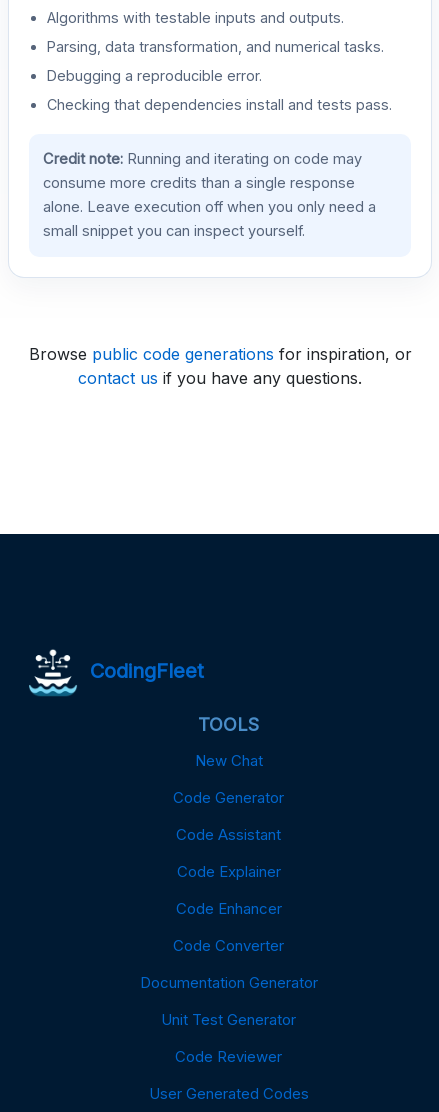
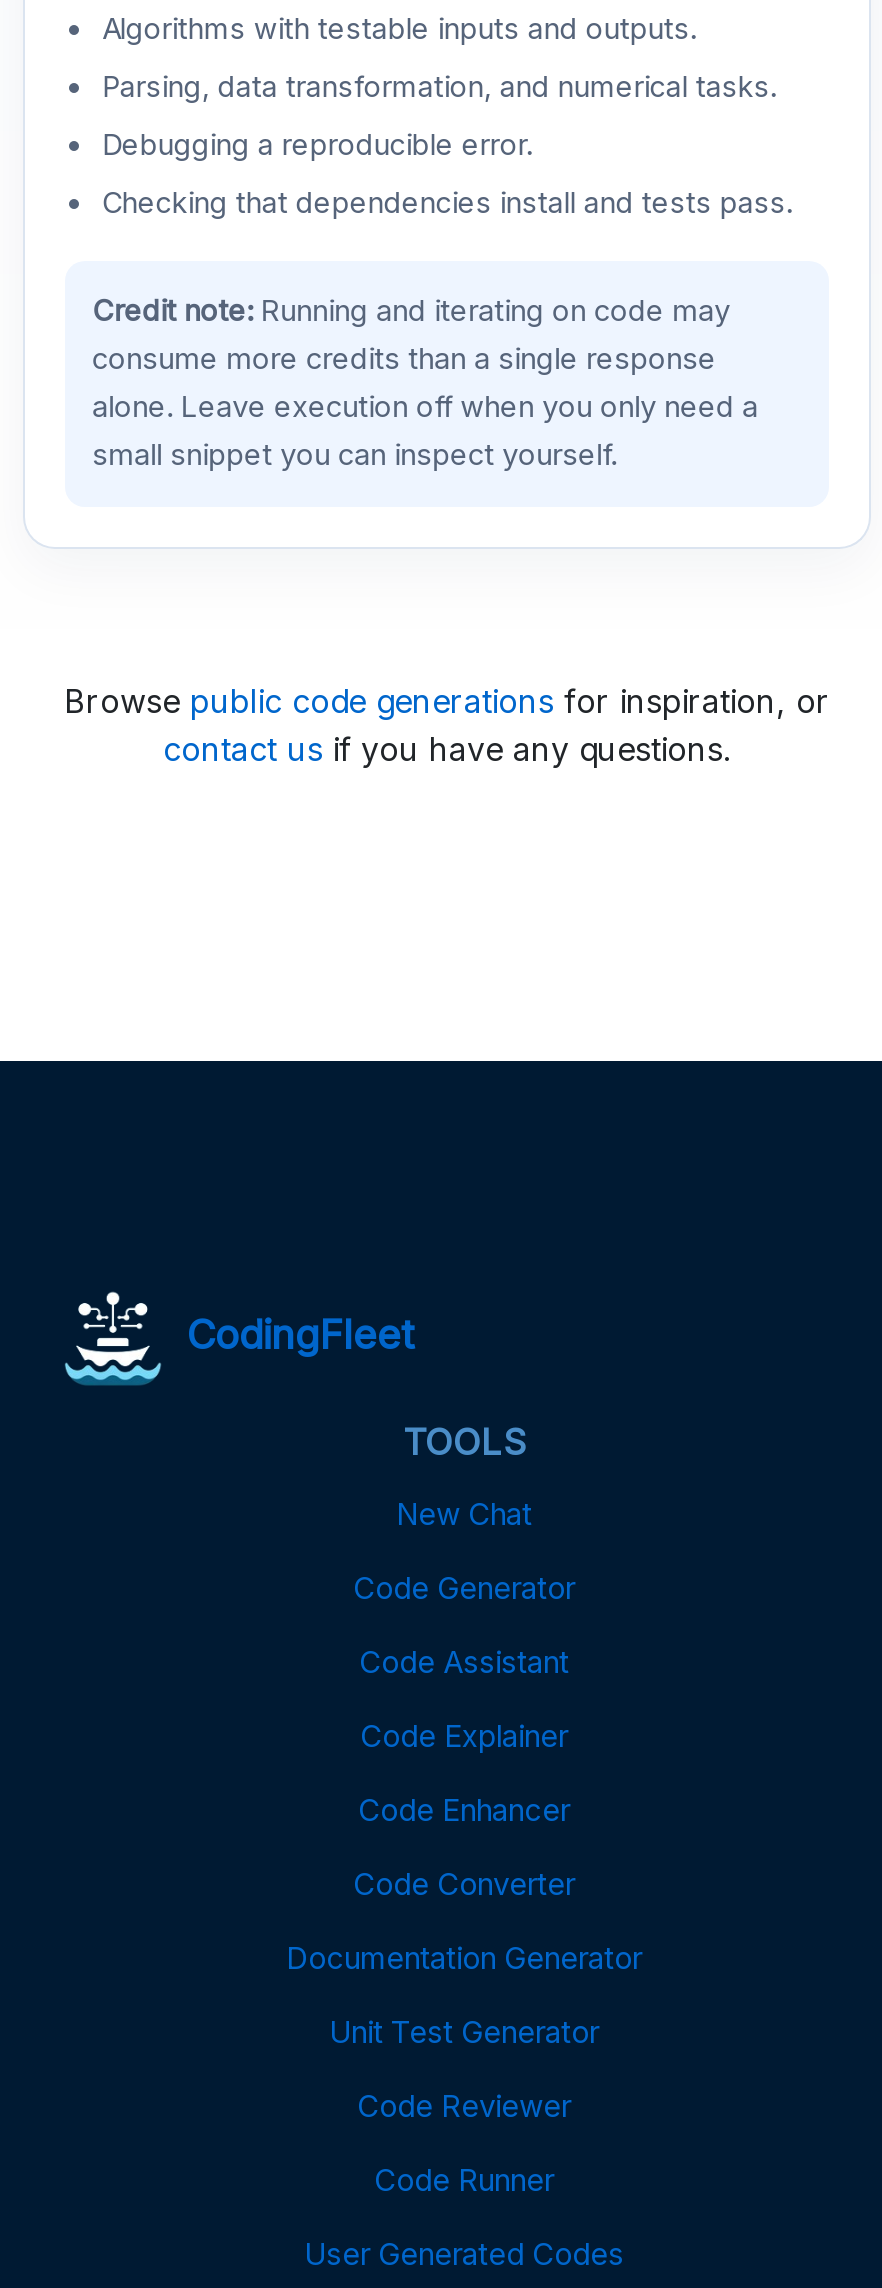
none -> [374,2160,554,2198] Code Runner

